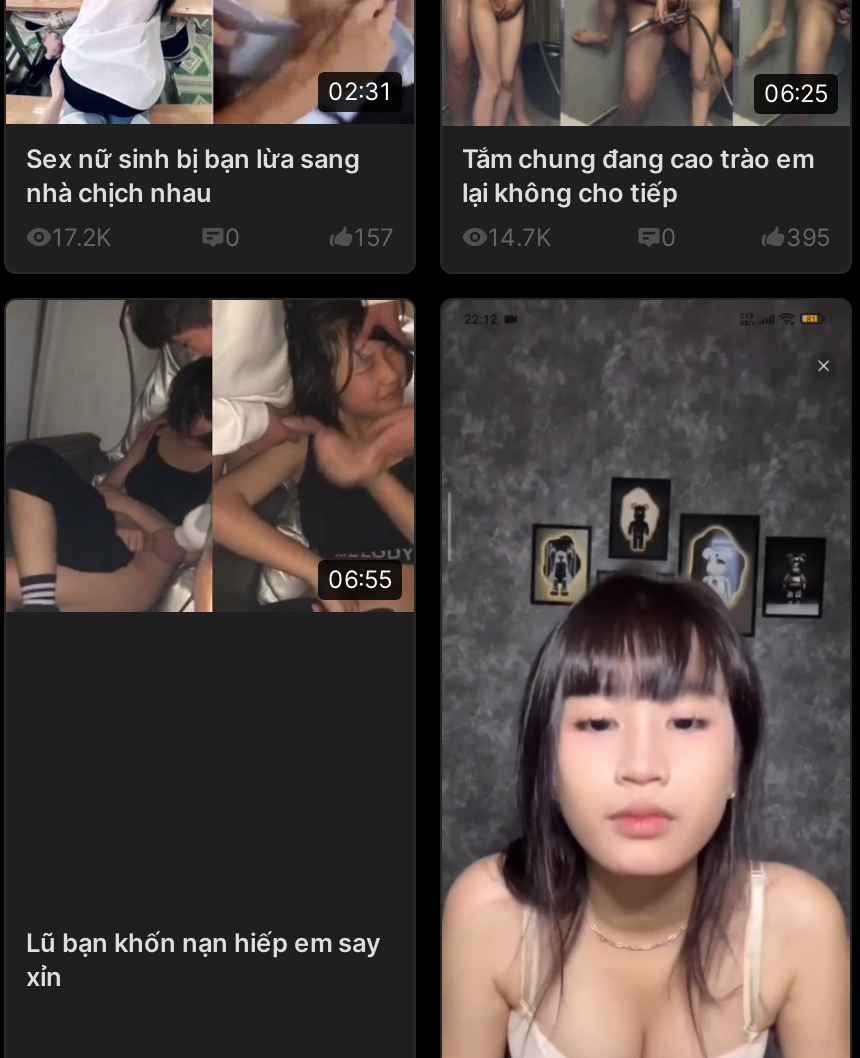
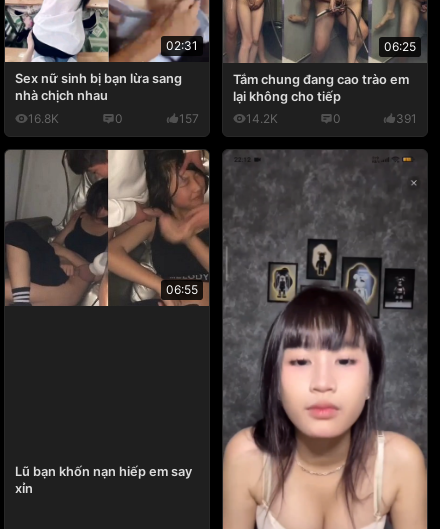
[52,223,112,253] 17.2K -> [28,111,59,126] 16.8K
[488,223,552,253] 14.7K -> [246,111,278,126] 14.2K
[786,223,830,253] 395 -> [396,111,417,126] 391

